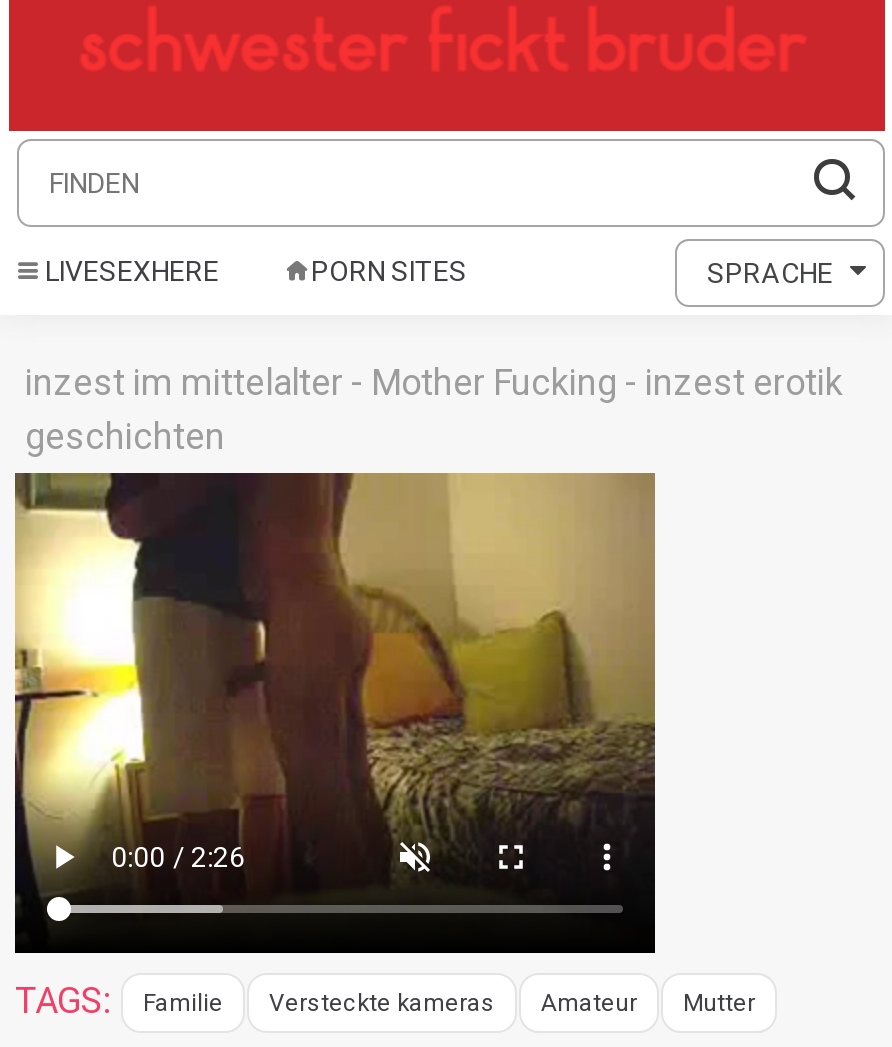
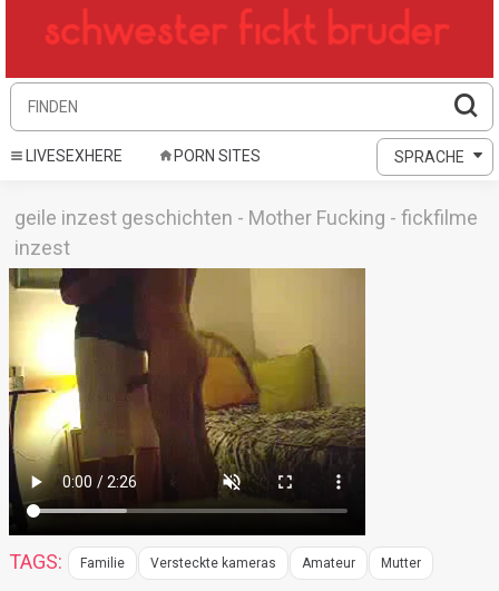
[25,360,843,456] inzest im mittelalter - Mother Fucking - inzest erotik | geschichten -> [14,205,478,259] geile inzest geschichten - Mother Fucking - fickfilme | inzest

